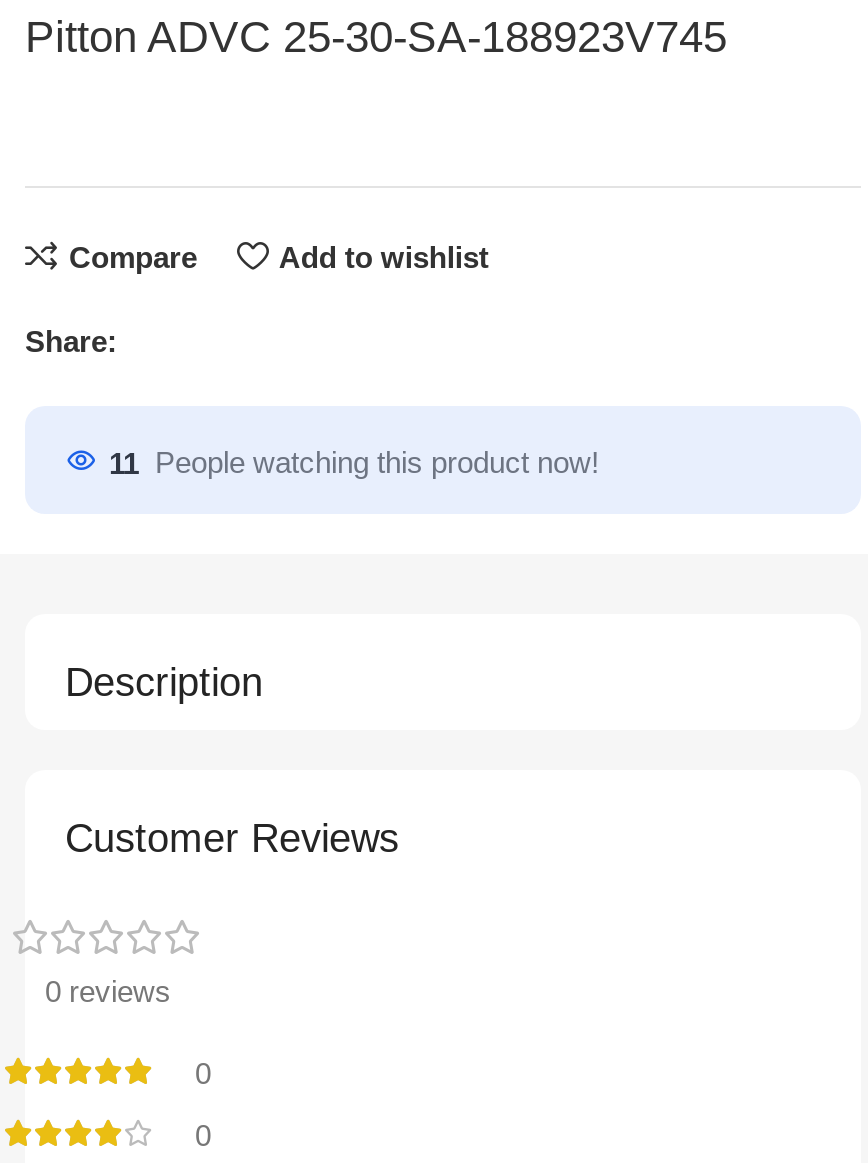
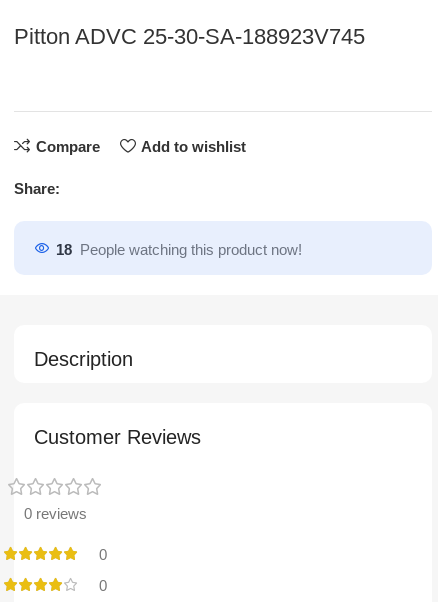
[109,445,599,479] 11 People watching this product now! -> [56,240,302,257] 18 People watching this product now!

